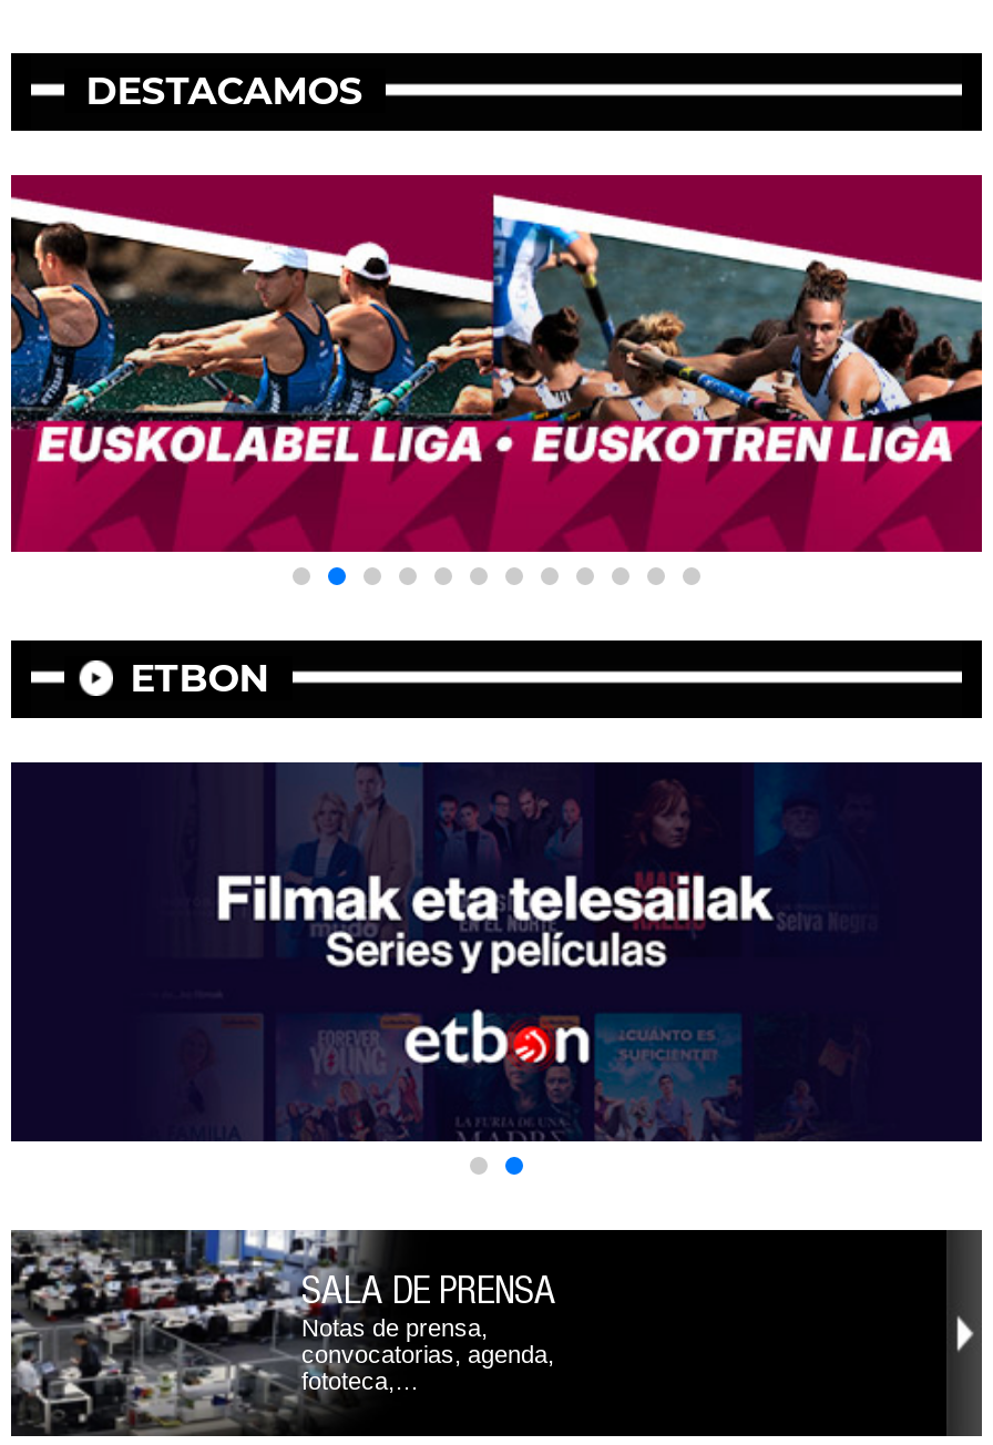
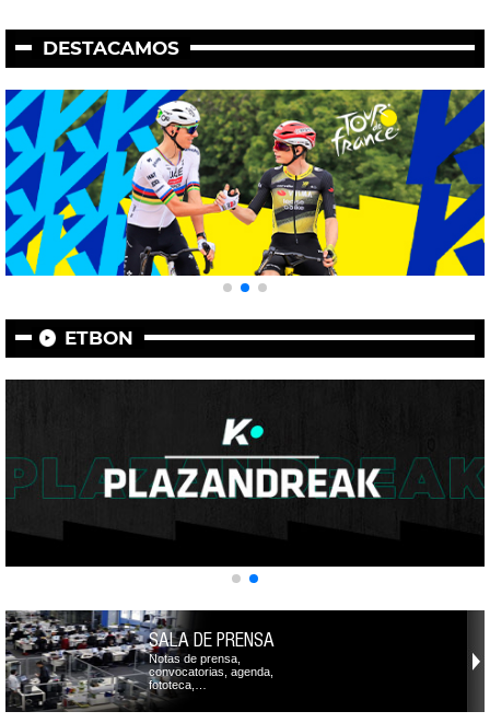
[9,173,984,587] [image] -> [4,89,486,293] [image]
[13,762,980,1141] [image] -> [5,380,485,567] [image]

